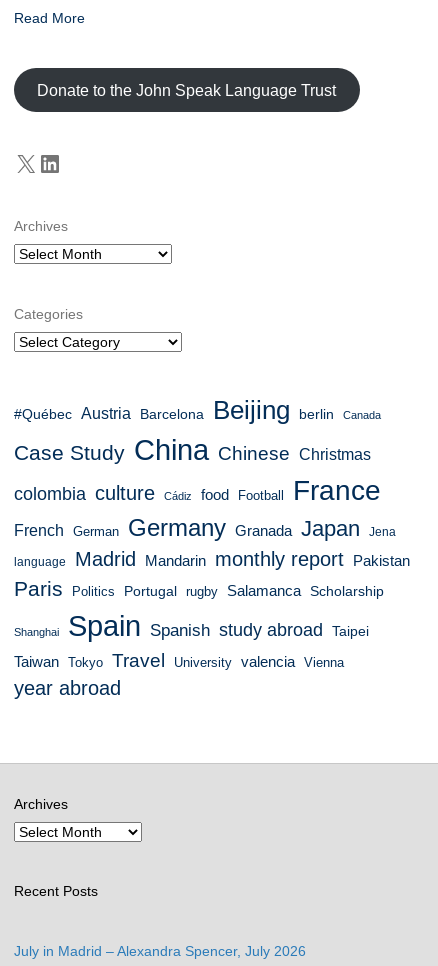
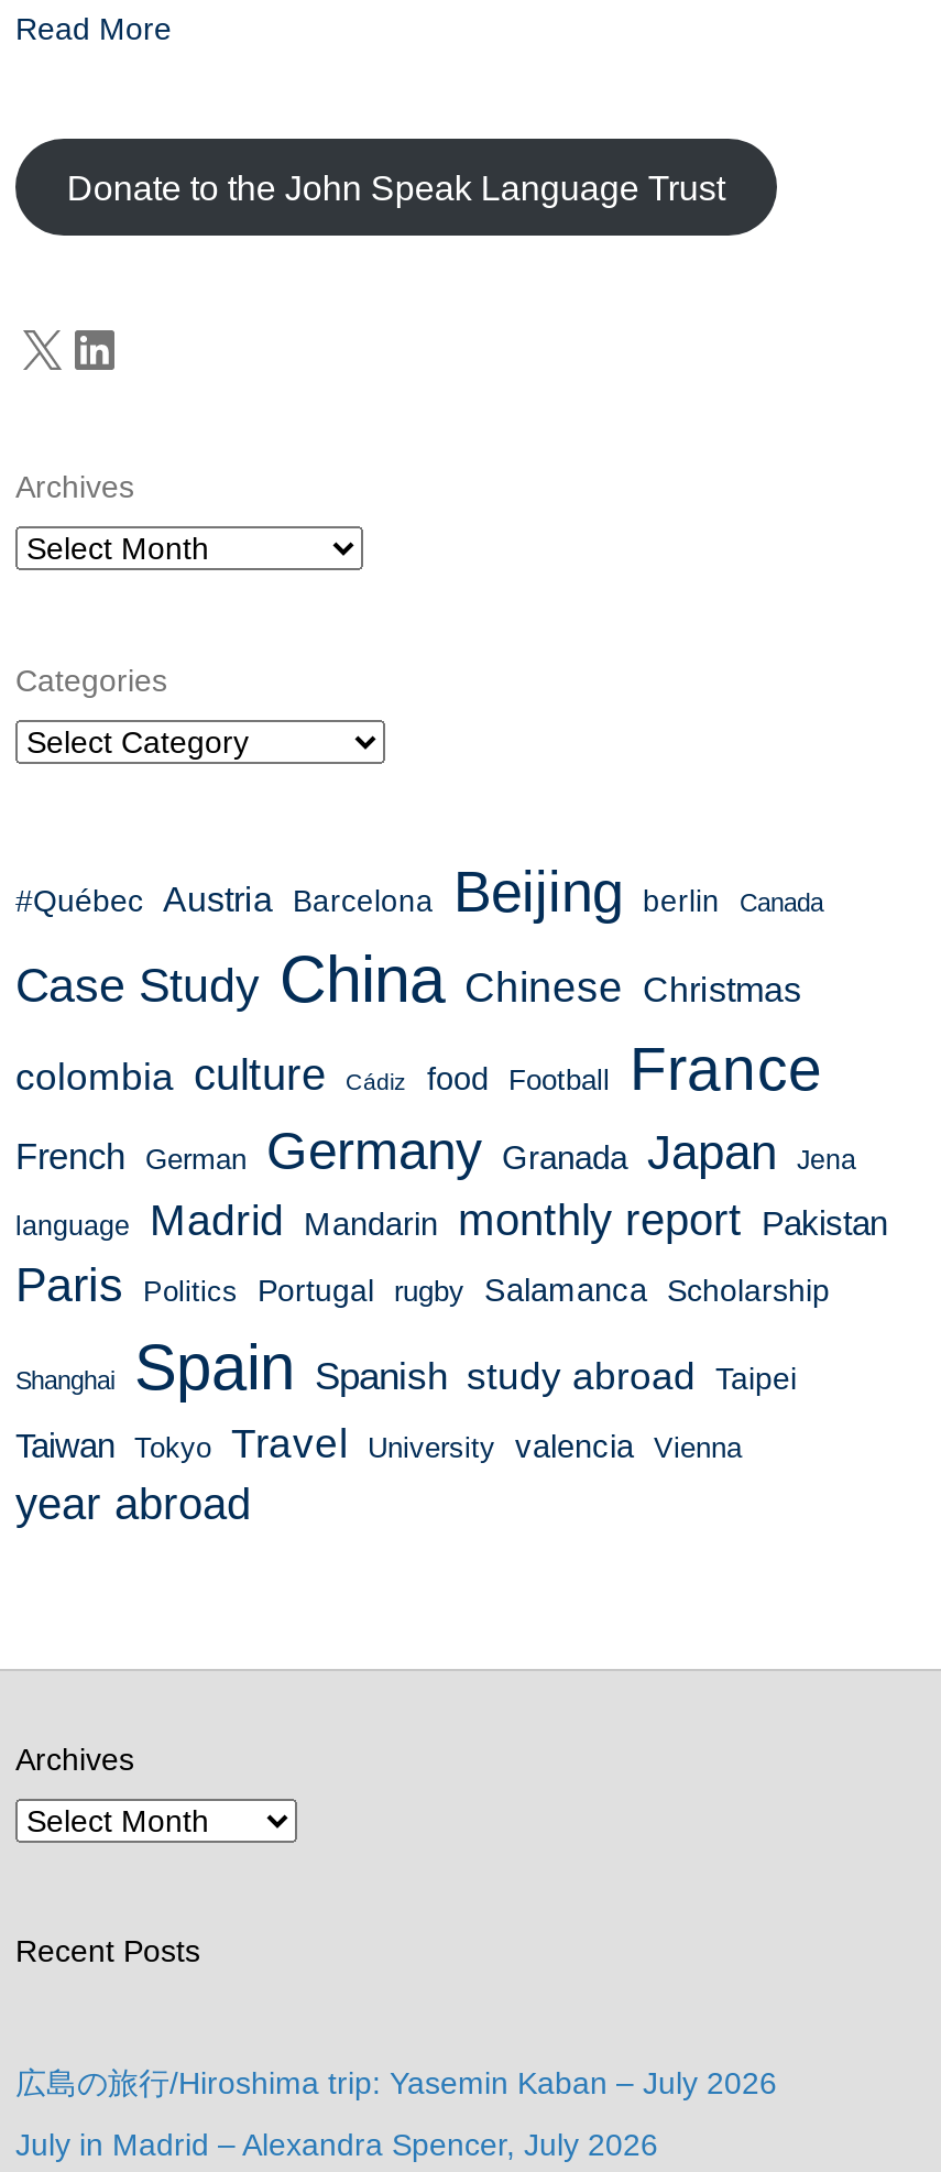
none -> [15,2066,777,2101] 広島の旅行/Hiroshima trip: Yasemin Kaban – July 2026

